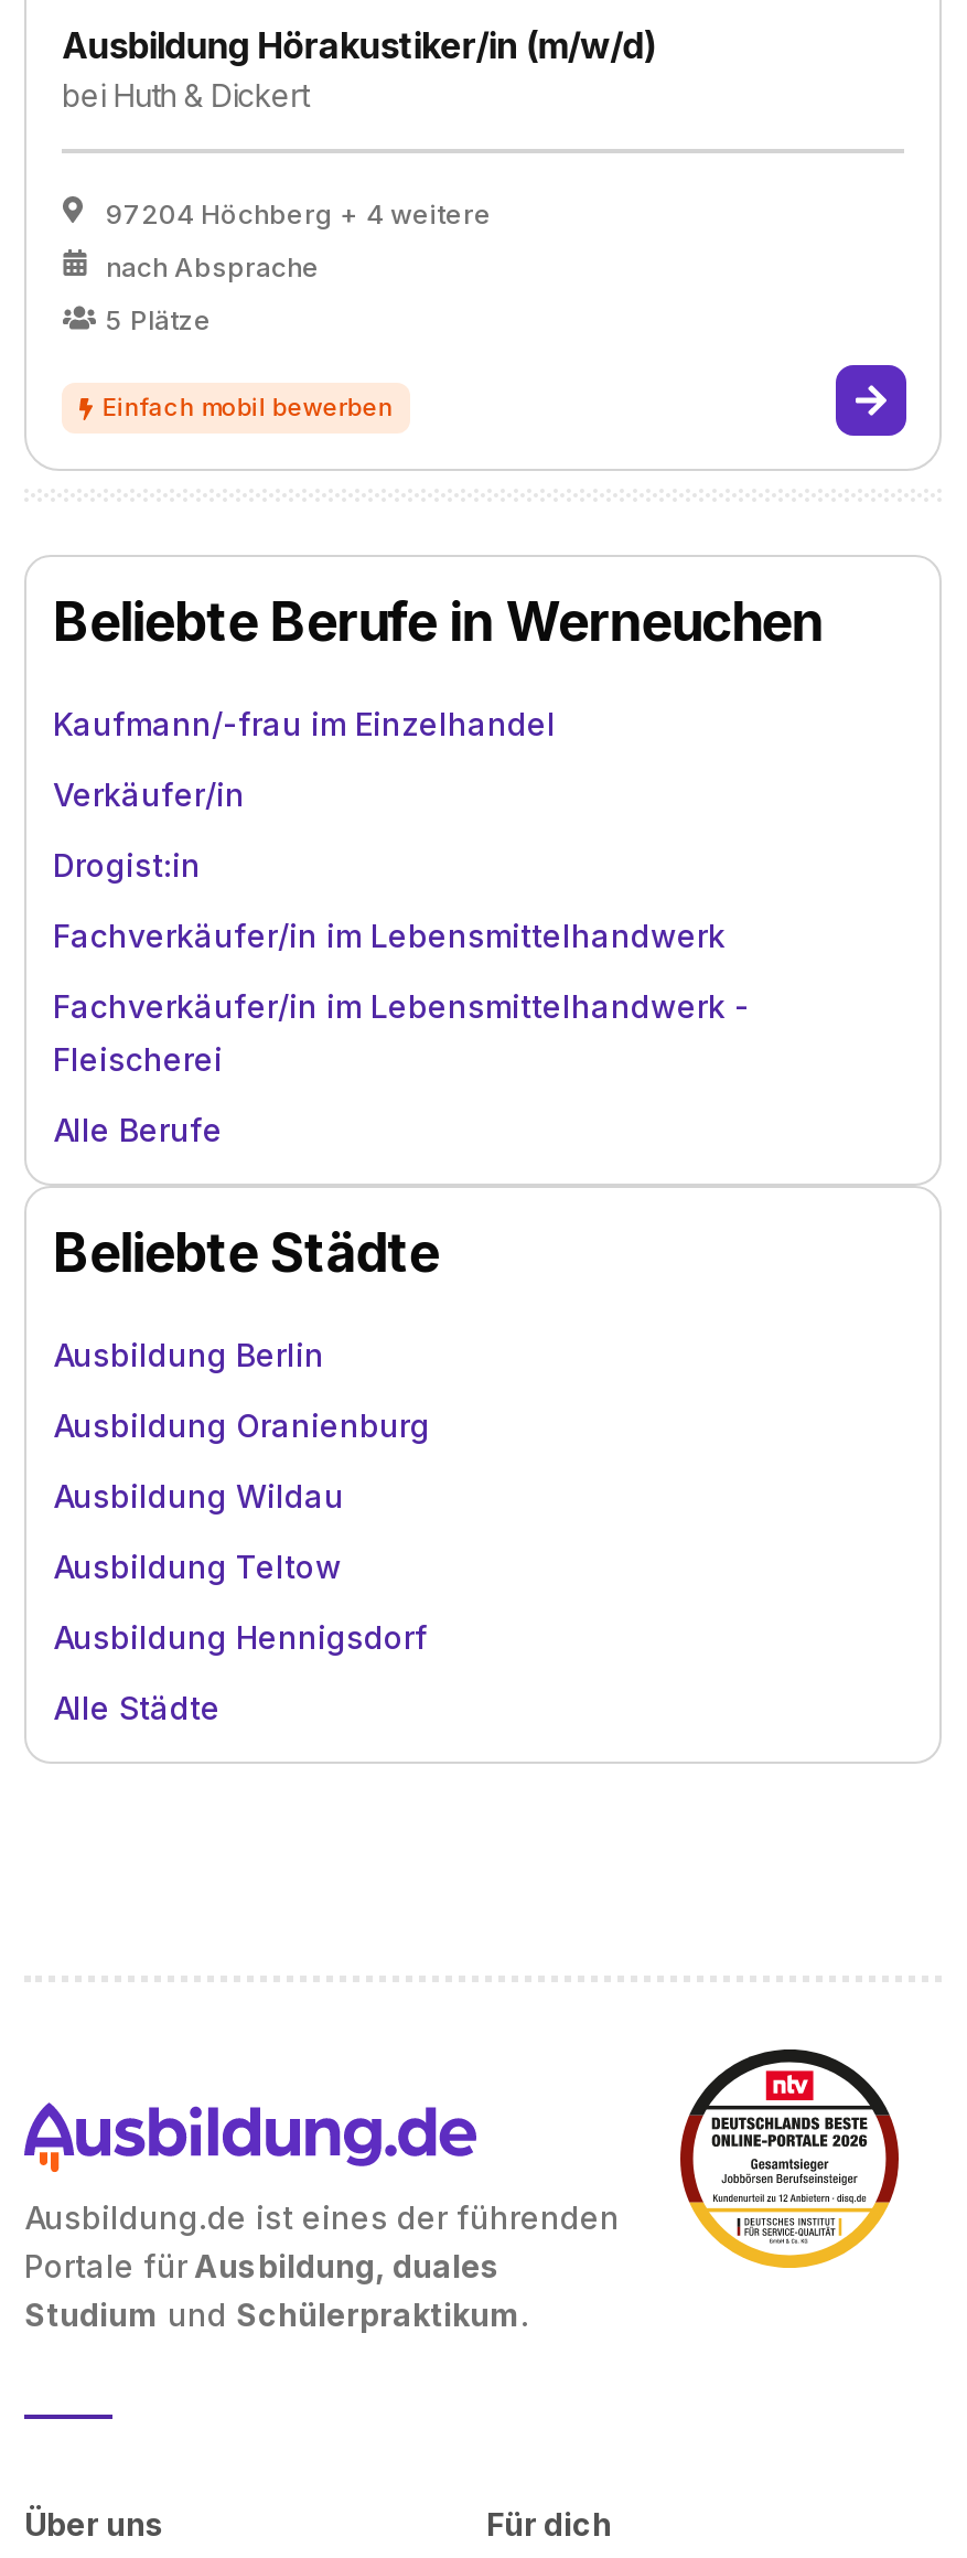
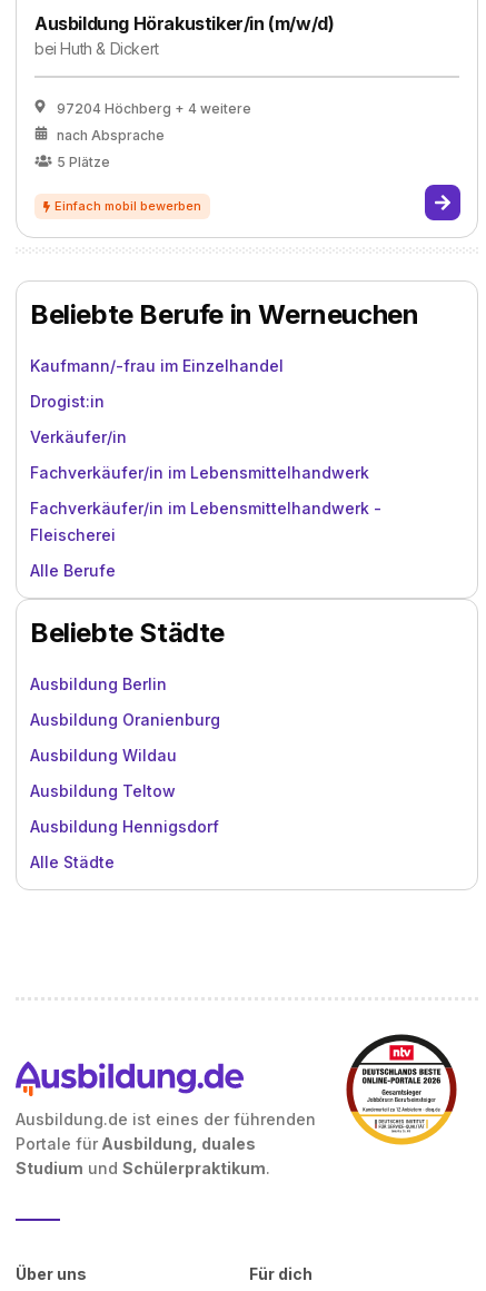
moved [53,775,245,813] -> [30,427,127,446]: Verkäufer/in
moved [53,846,201,884] -> [30,392,105,411]: Drogist:in

